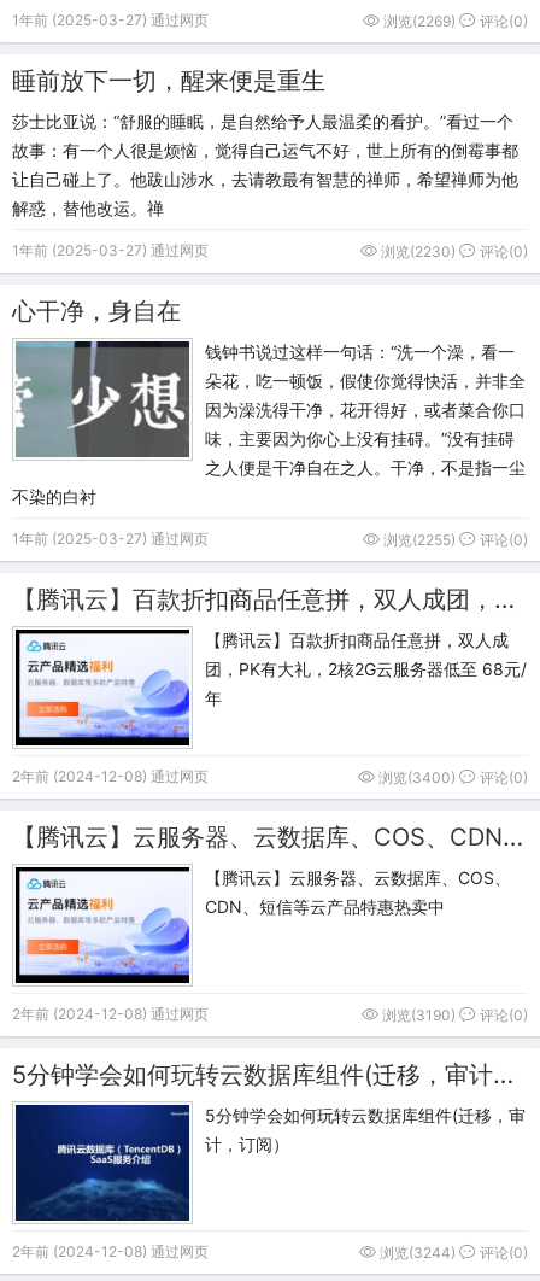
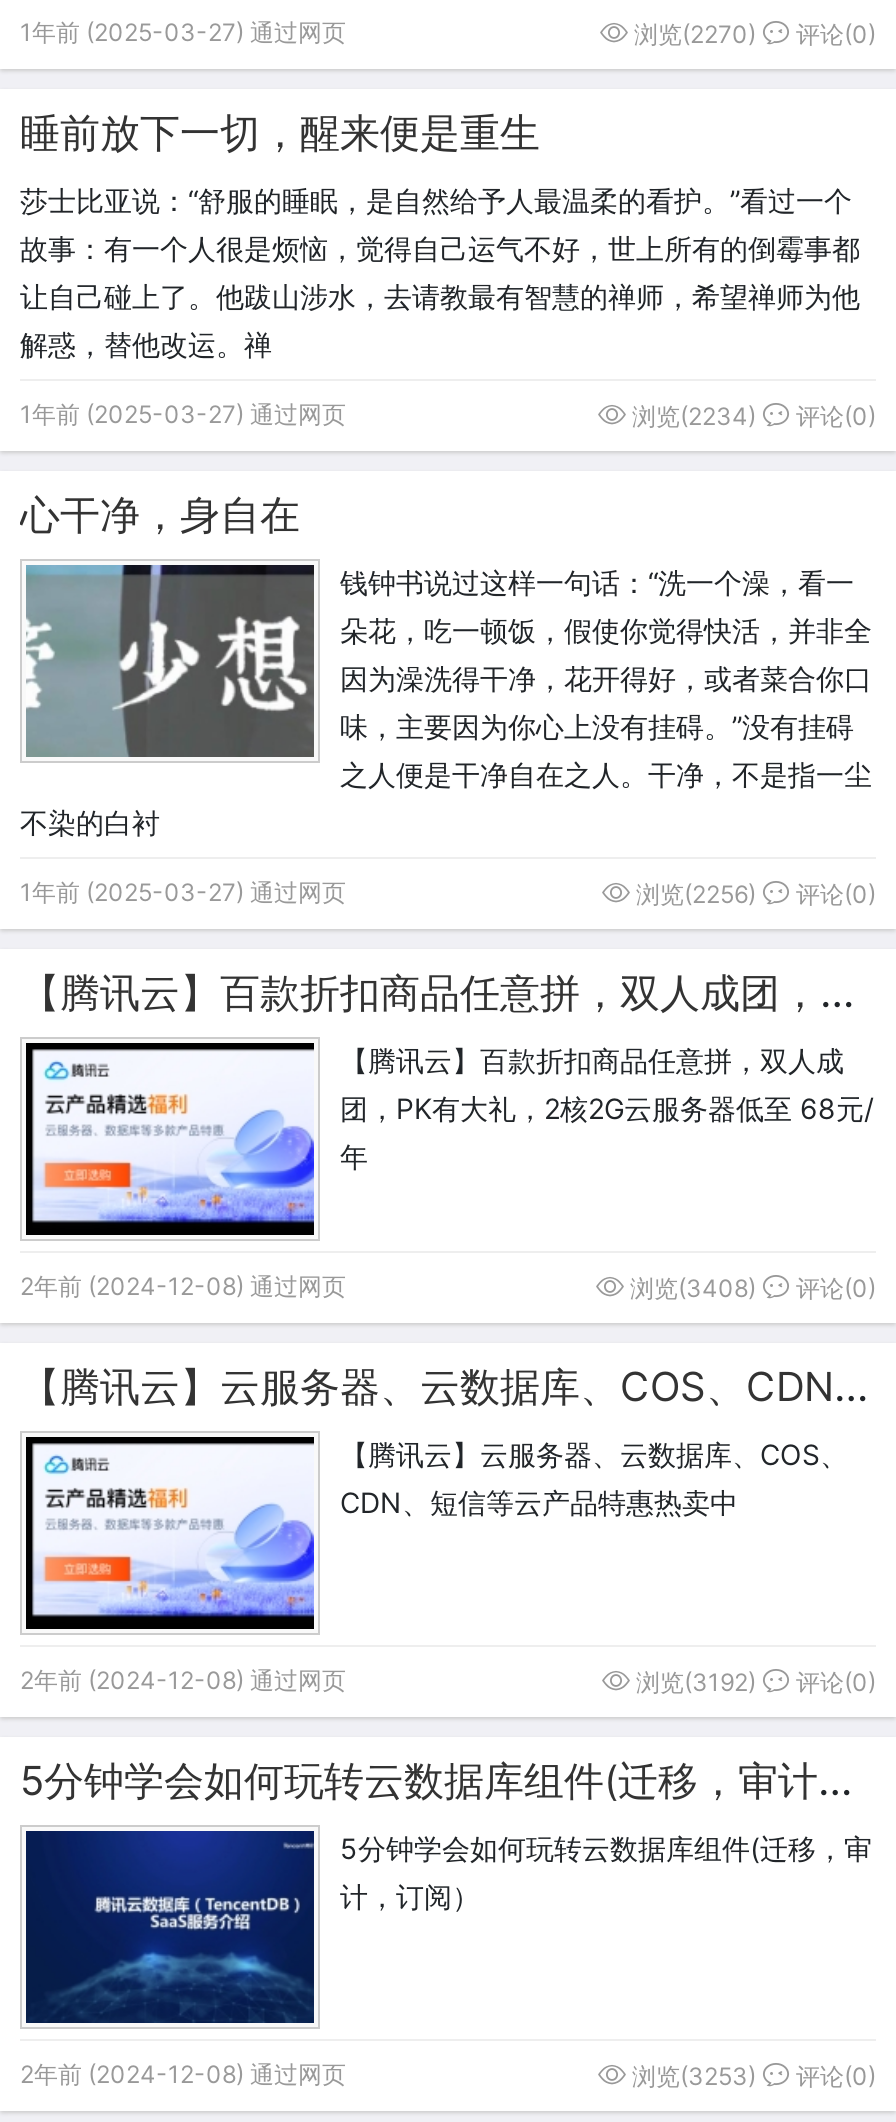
[380,12,528,30] 浏览(2269) 评论(0) -> [628,19,876,49] 浏览(2270) 评论(0)
[377,242,528,261] 浏览(2230) 评论(0) -> [626,401,876,431] 浏览(2234) 评论(0)
[380,531,528,549] 浏览(2255) 评论(0) -> [630,879,876,909] 浏览(2256) 评论(0)
[375,768,528,786] 浏览(3400) 评论(0) -> [624,1273,876,1303] 浏览(3408) 评论(0)
[378,1006,528,1024] 浏览(3190) 评论(0) -> [630,1667,876,1697] 浏览(3192) 评论(0)
[376,1244,528,1262] 浏览(3244) 评论(0) -> [626,2061,876,2091] 浏览(3253) 评论(0)

